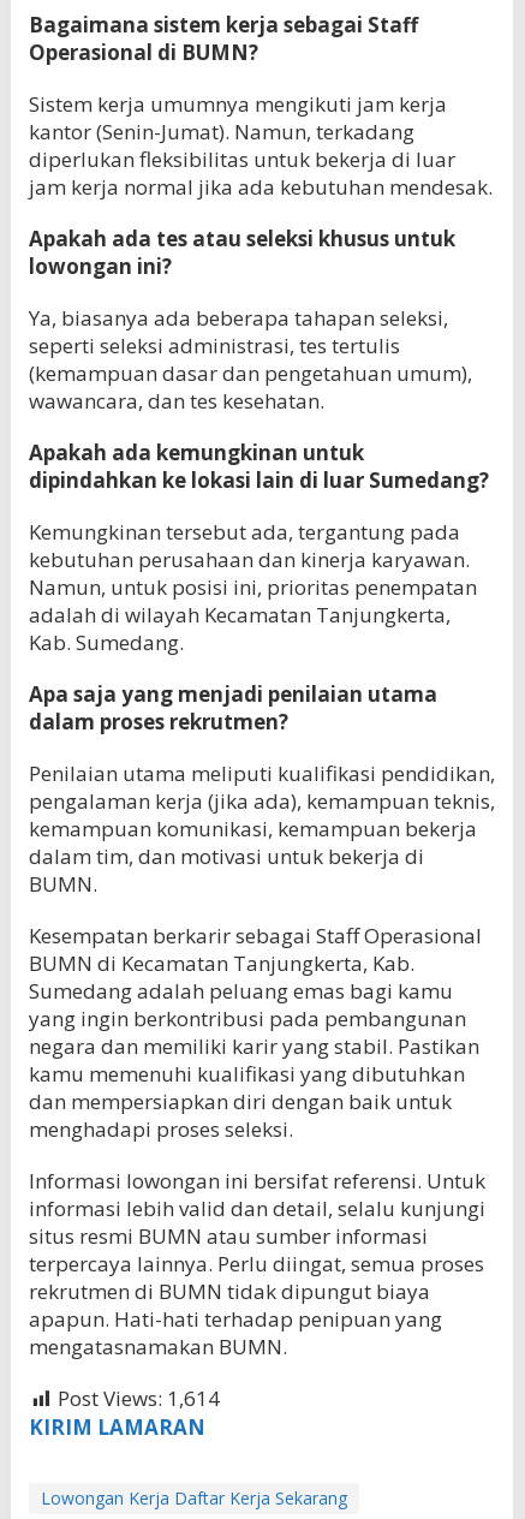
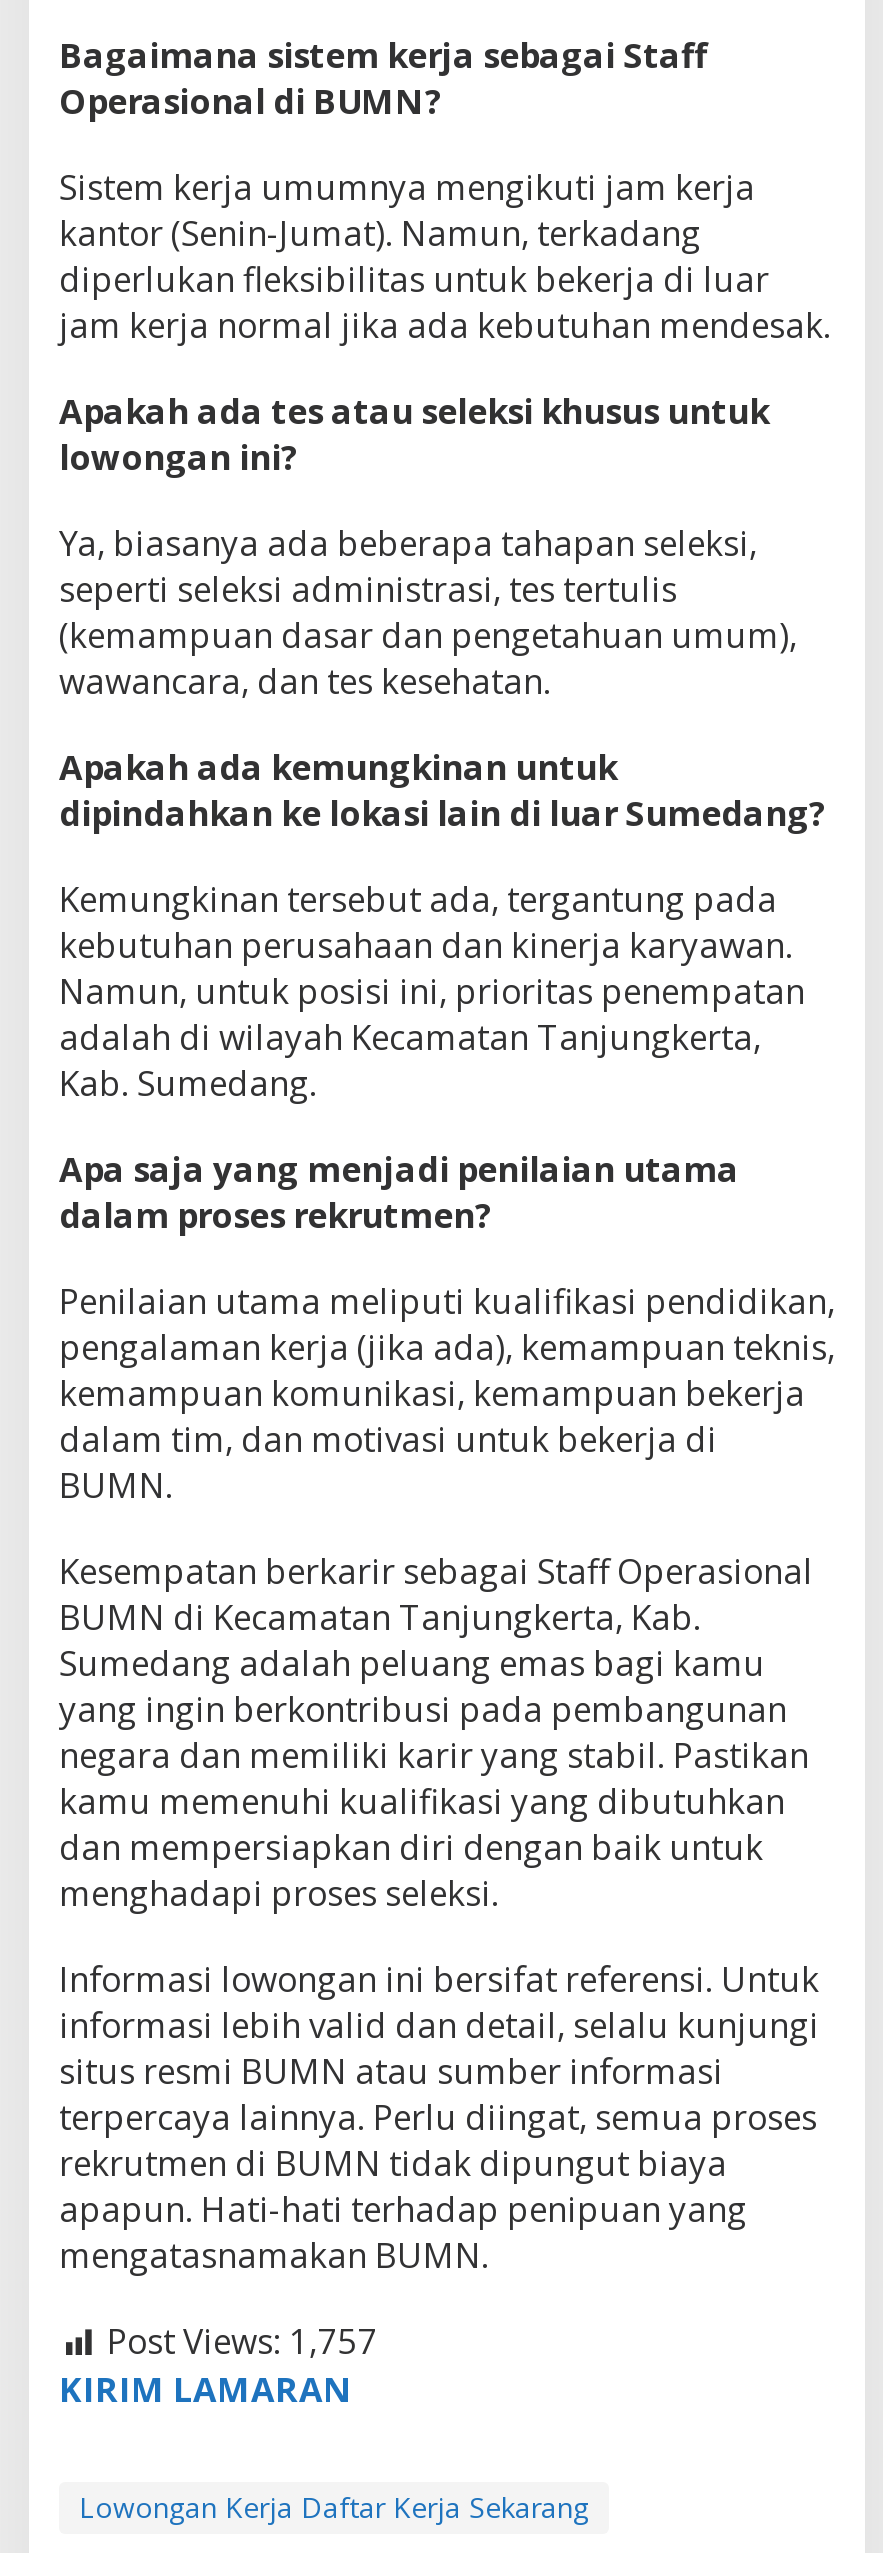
[58,1385,220,1412] Post Views: 1,614 -> [107,2318,377,2364] Post Views: 1,757

